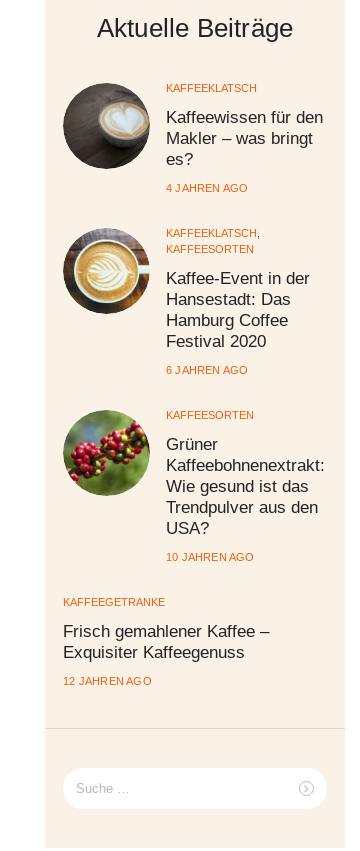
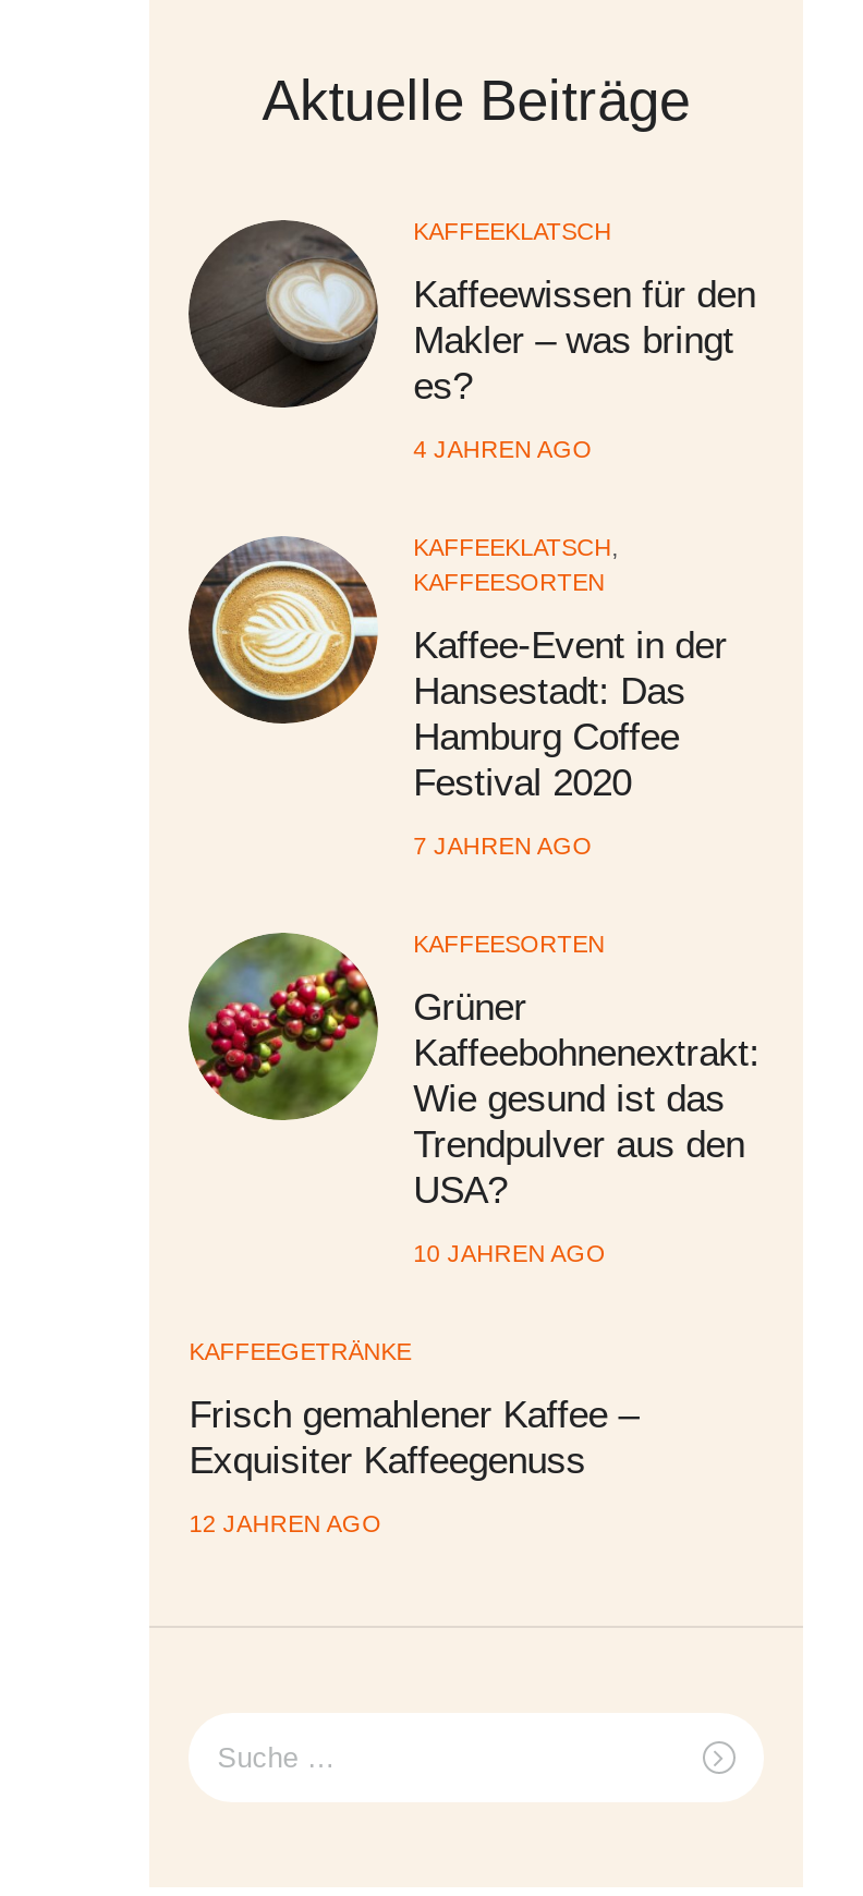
[166,364,248,376] 6 JAHREN AGO -> [413,834,593,860] 7 JAHREN AGO

